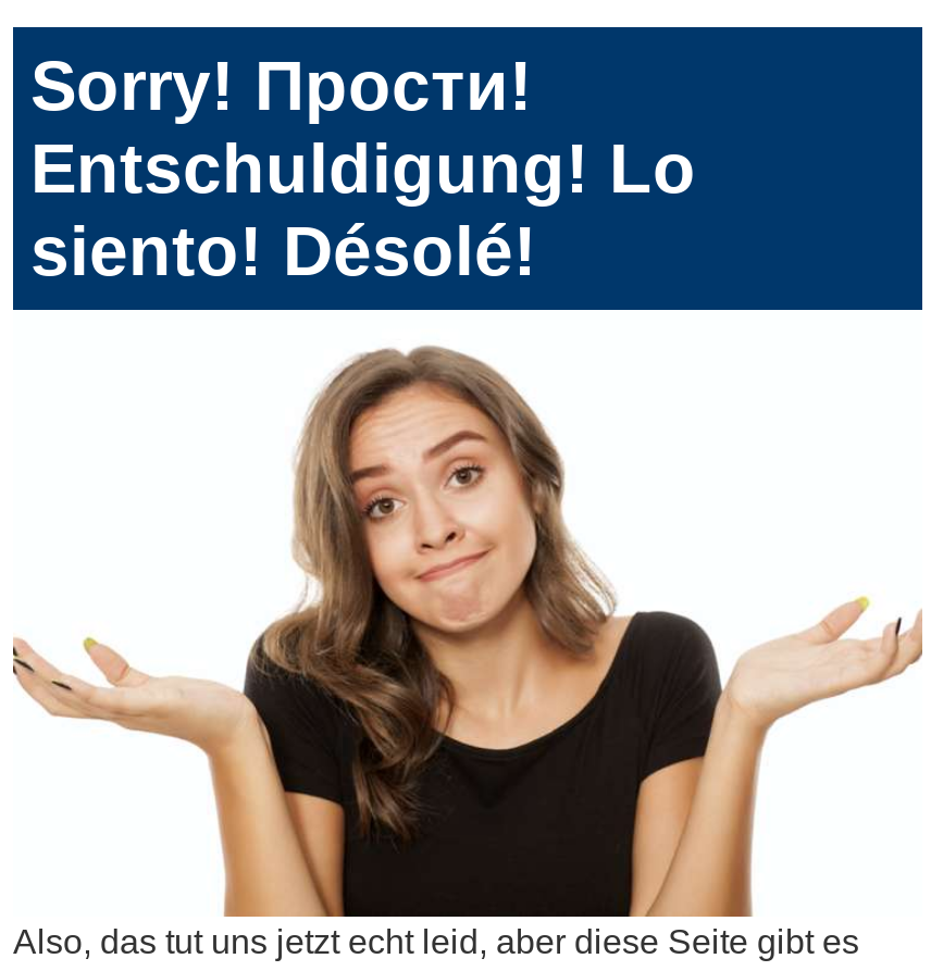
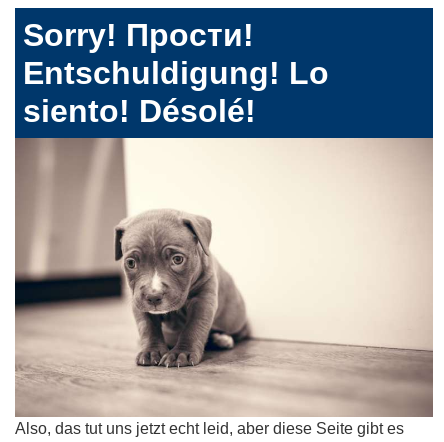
[11,308,922,917] [image] -> [14,137,434,418] [image]

